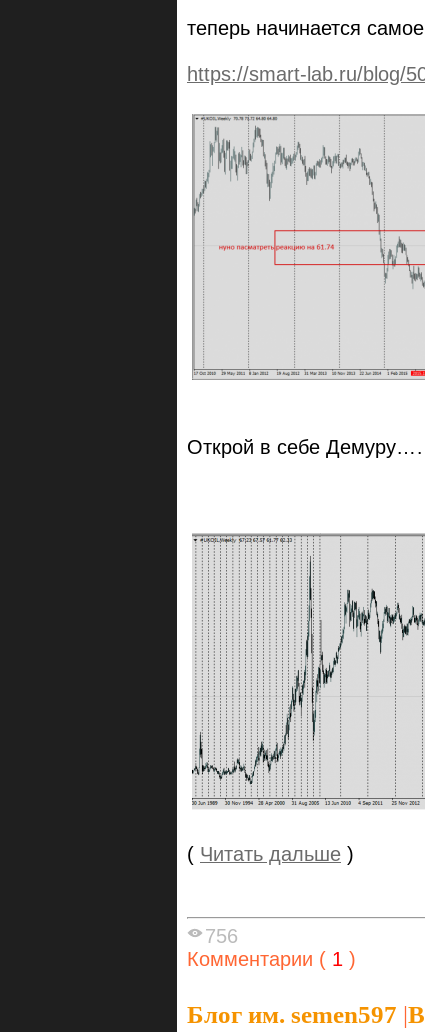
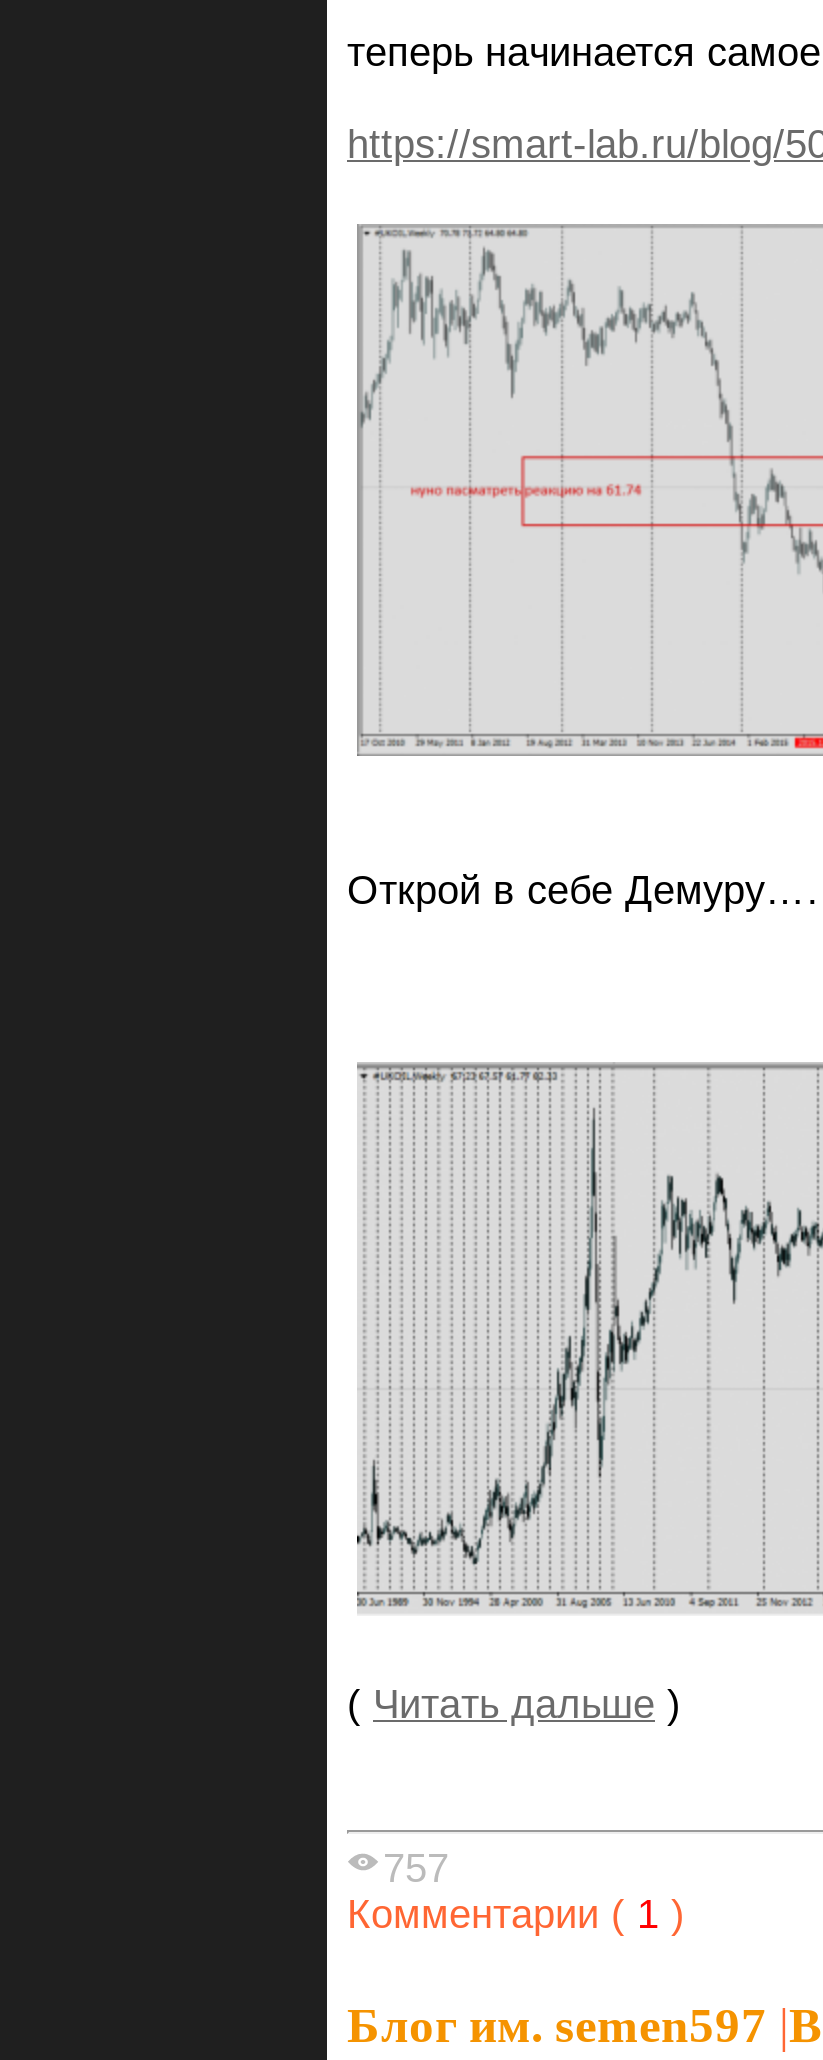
[205,925,238,947] 756 -> [383,1846,449,1890] 757

